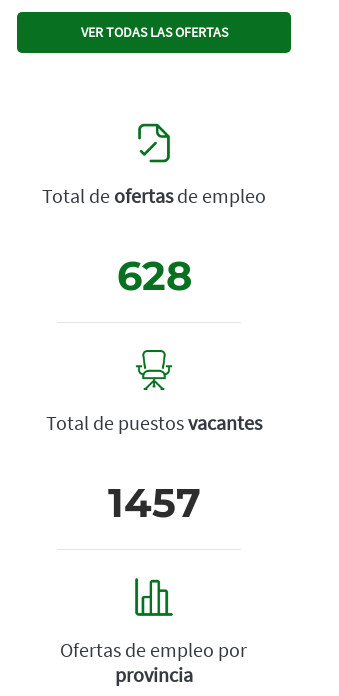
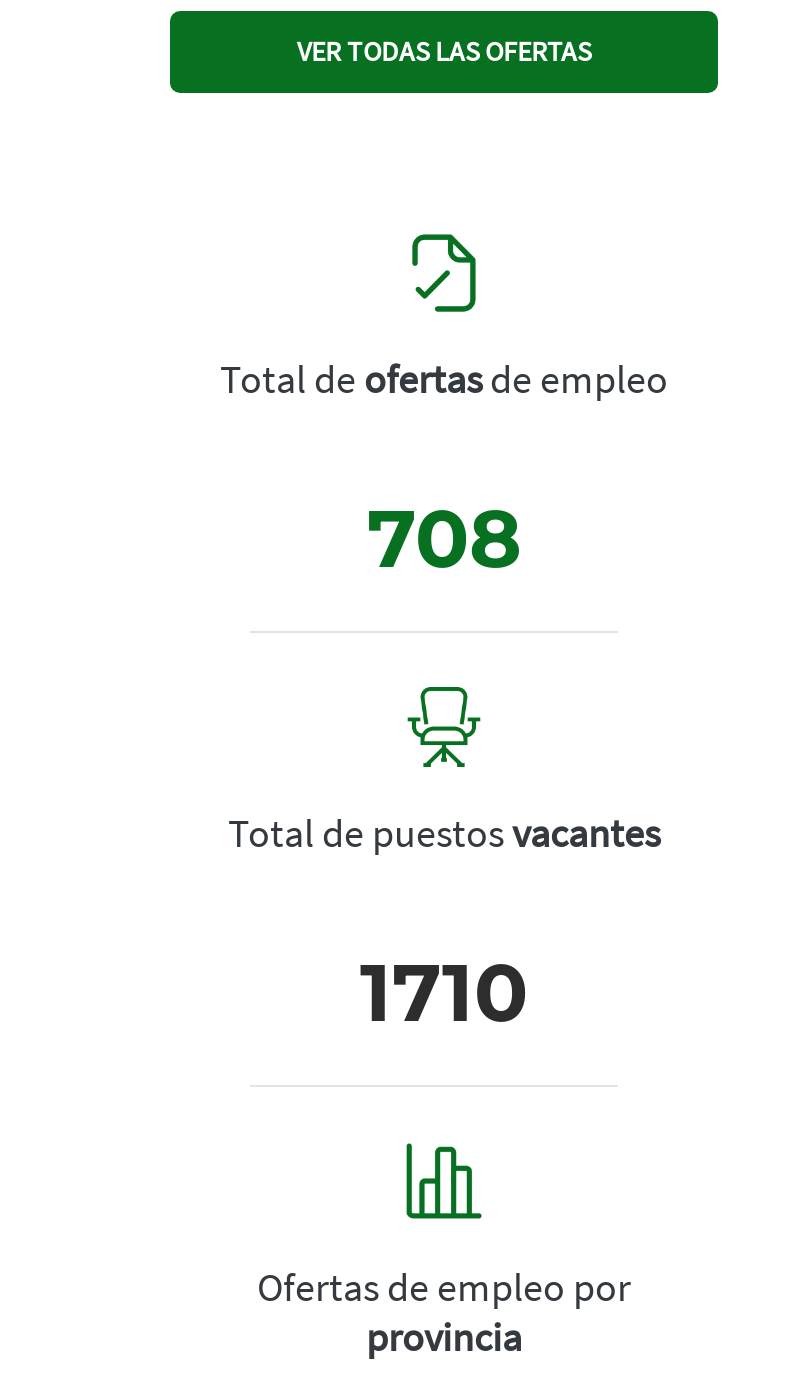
[116,251,191,300] 628 -> [367,490,521,588] 708
[107,478,200,527] 1457 -> [360,944,528,1042] 1710

